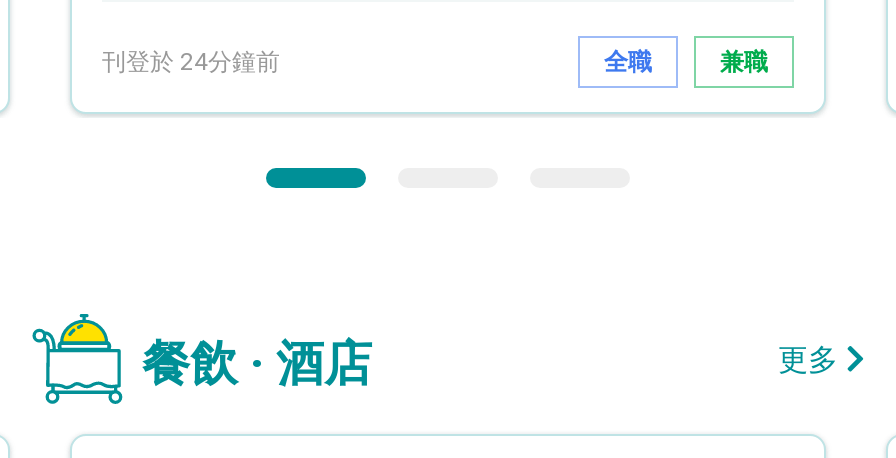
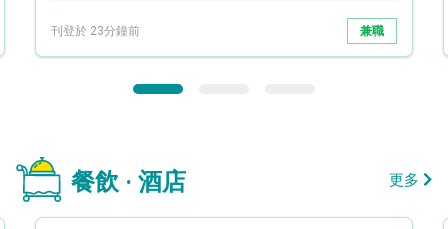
[102,47,652,75] 刊登於 24分鐘前 | 全職 -> [51,23,140,37] 刊登於 23分鐘前

